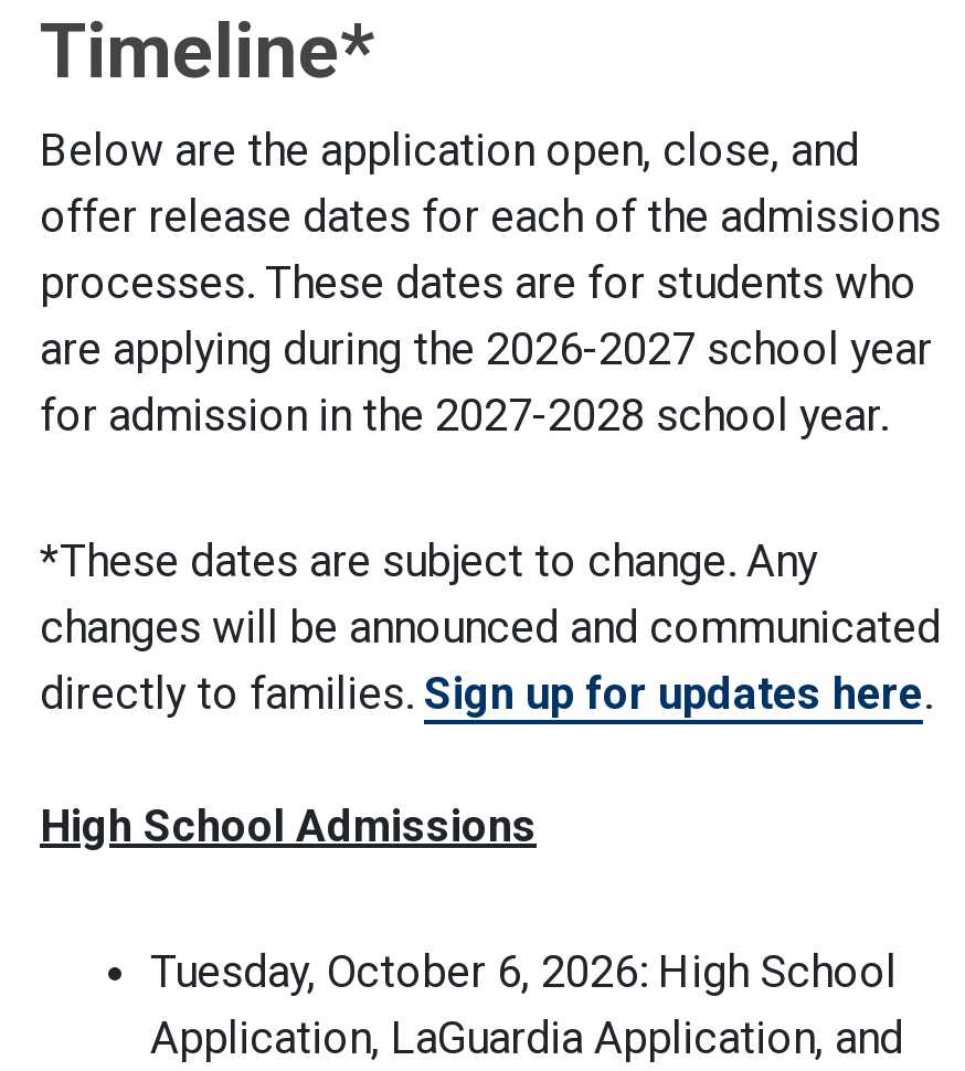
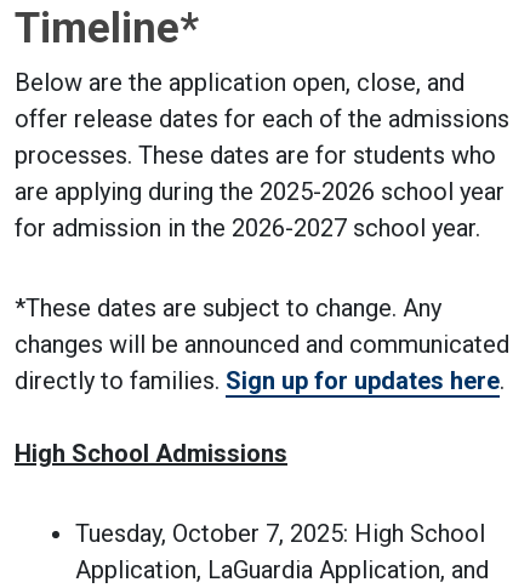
[40,321,932,374] are applying during the 2026-2027 school year -> [15,176,505,205] are applying during the 2025-2026 school year
[40,388,888,441] for admission in the 2027-2028 school year. -> [15,213,480,242] for admission in the 2026-2027 school year.
[150,944,897,997] Tuesday, October 6, 2026: High School -> [75,518,485,547] Tuesday, October 7, 2025: High School

